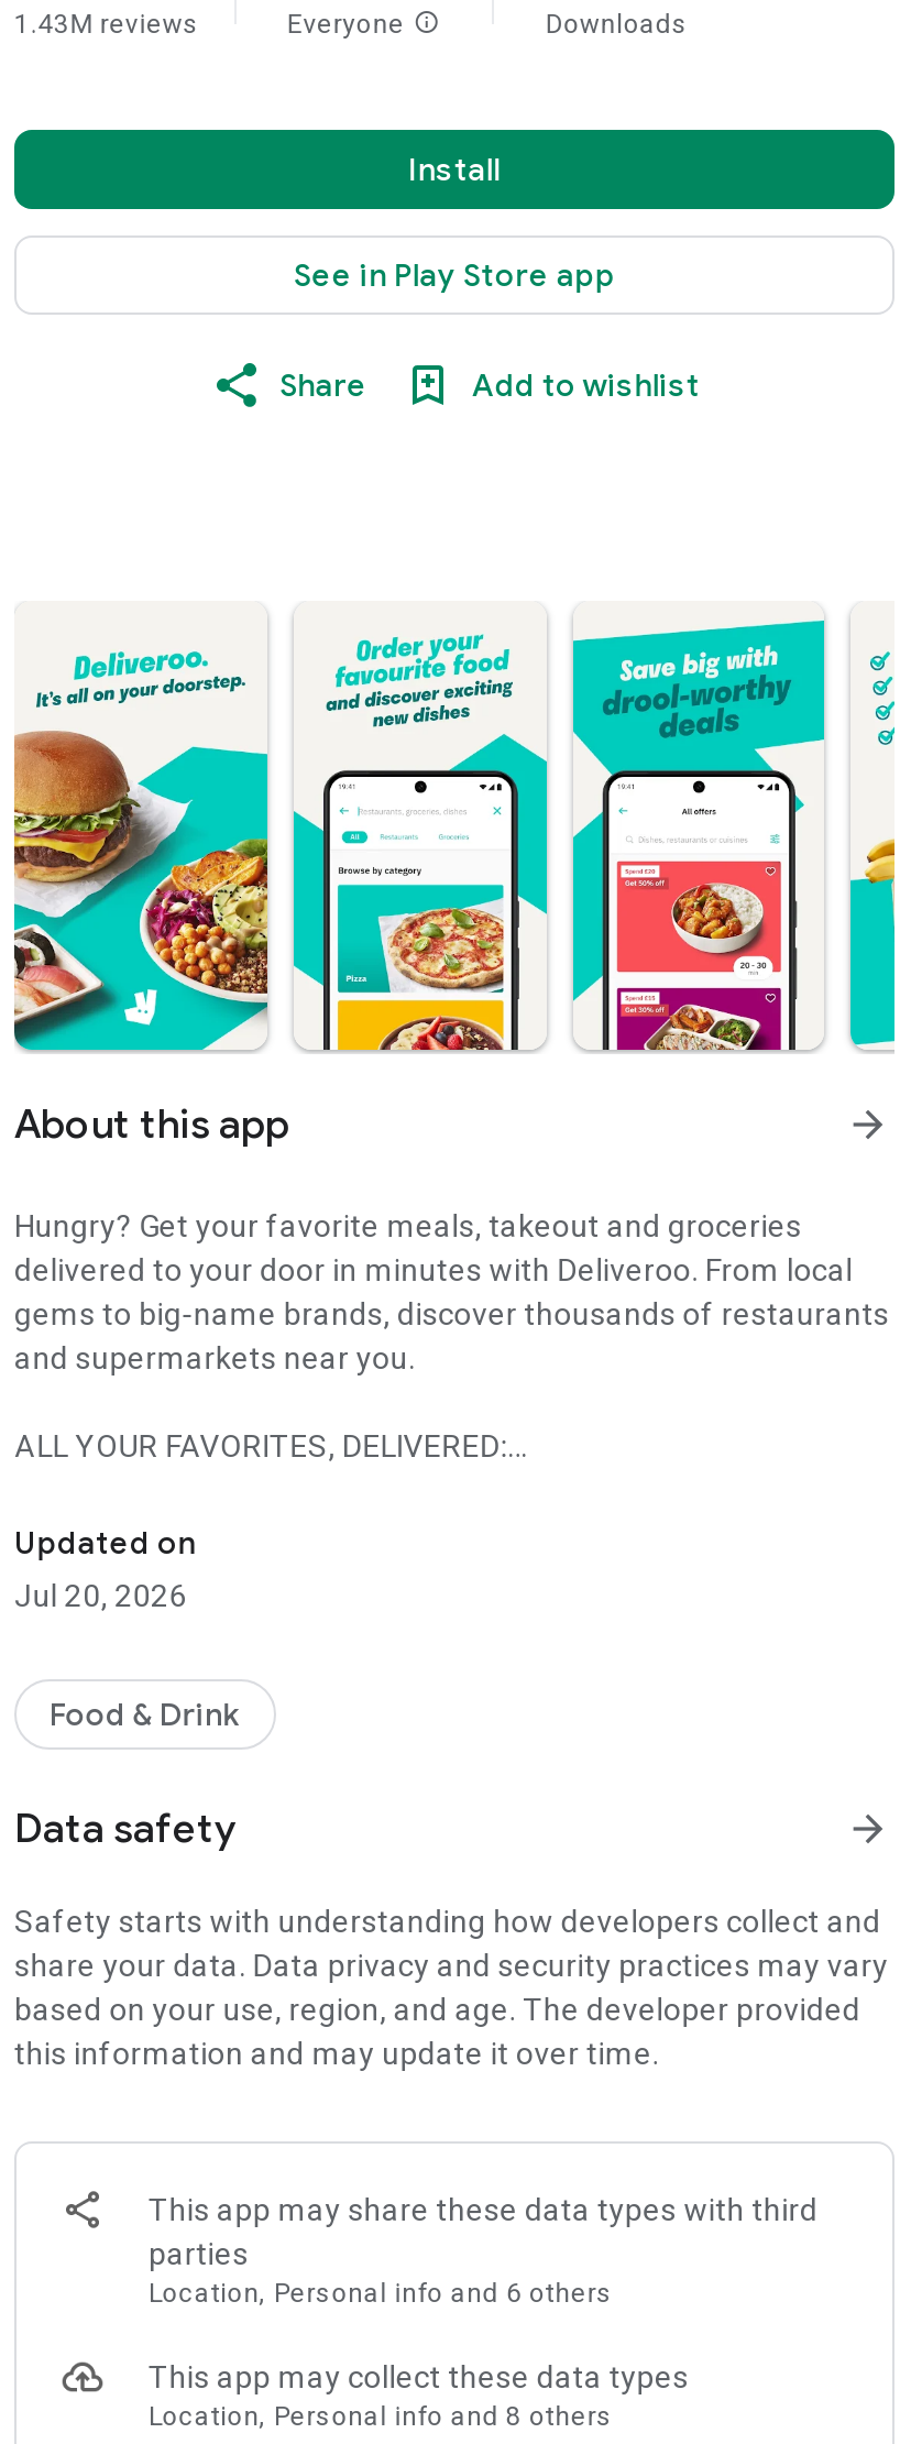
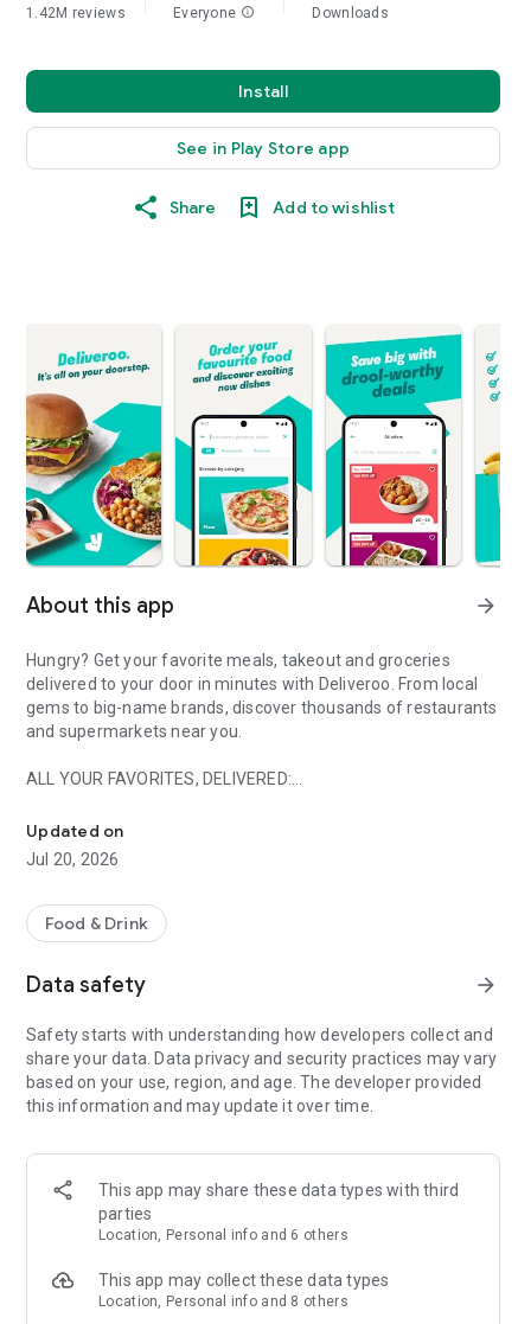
[14,9,199,40] 1.43M reviews -> [26,5,126,21] 1.42M reviews

